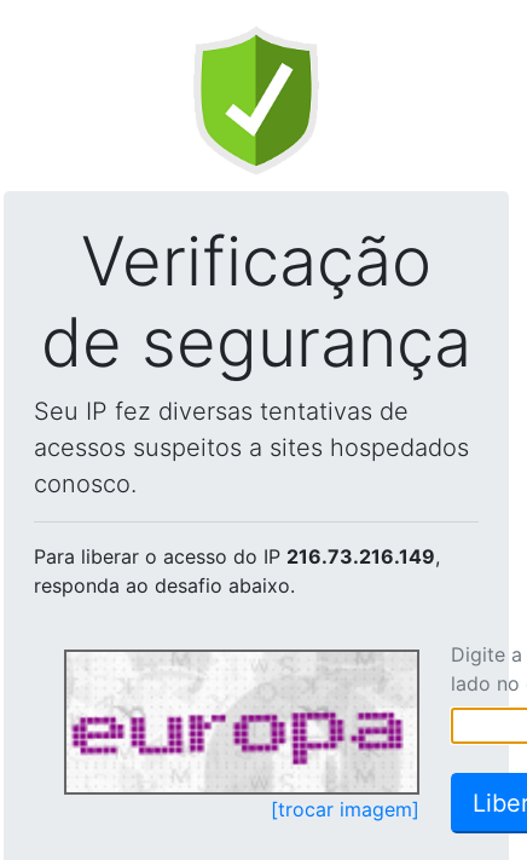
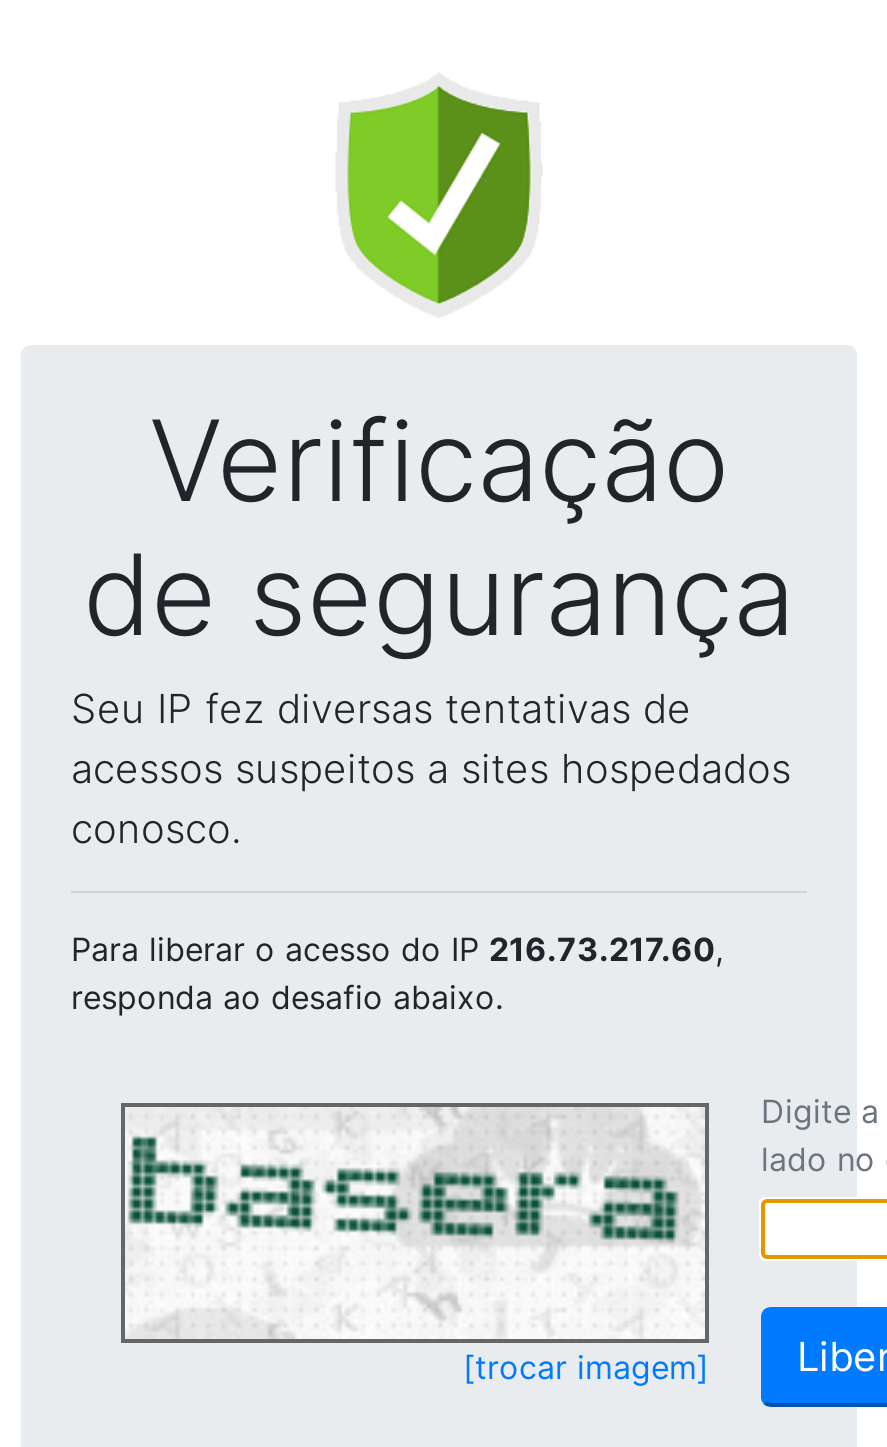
[34,544,440,568] Para liberar o acesso do IP 216.73.216.149, -> [71,929,723,969] Para liberar o acesso do IP 216.73.217.60,
[68,670,409,790] [image] -> [129,1111,693,1337] [image]

